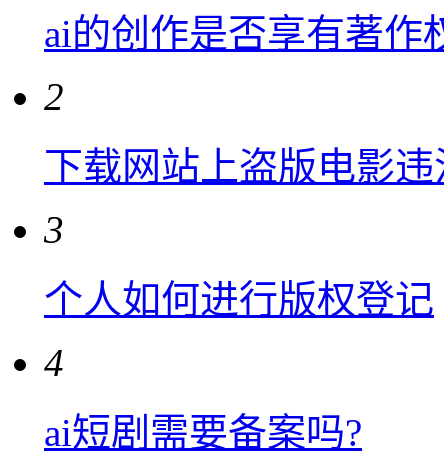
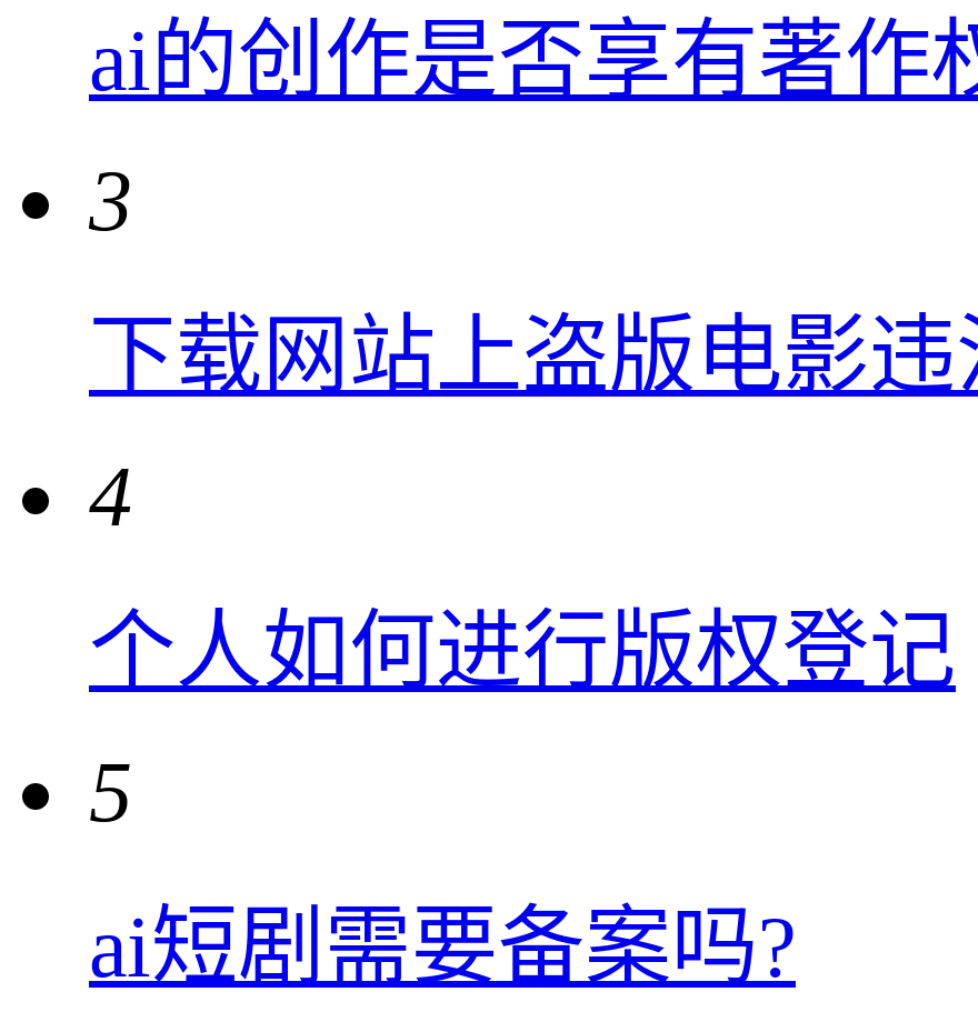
[44,74,64,117] 2 -> [89,151,133,247] 3
[44,207,64,250] 3 -> [89,447,133,542] 4
[44,340,64,383] 4 -> [89,742,133,838] 5

